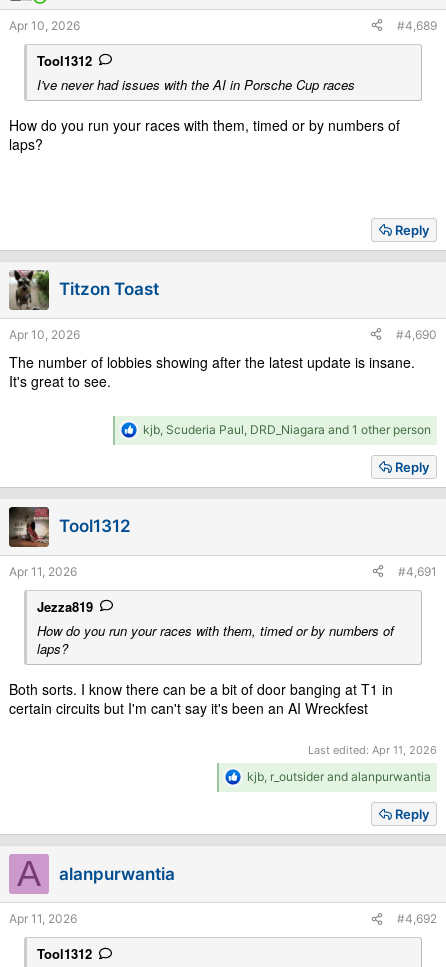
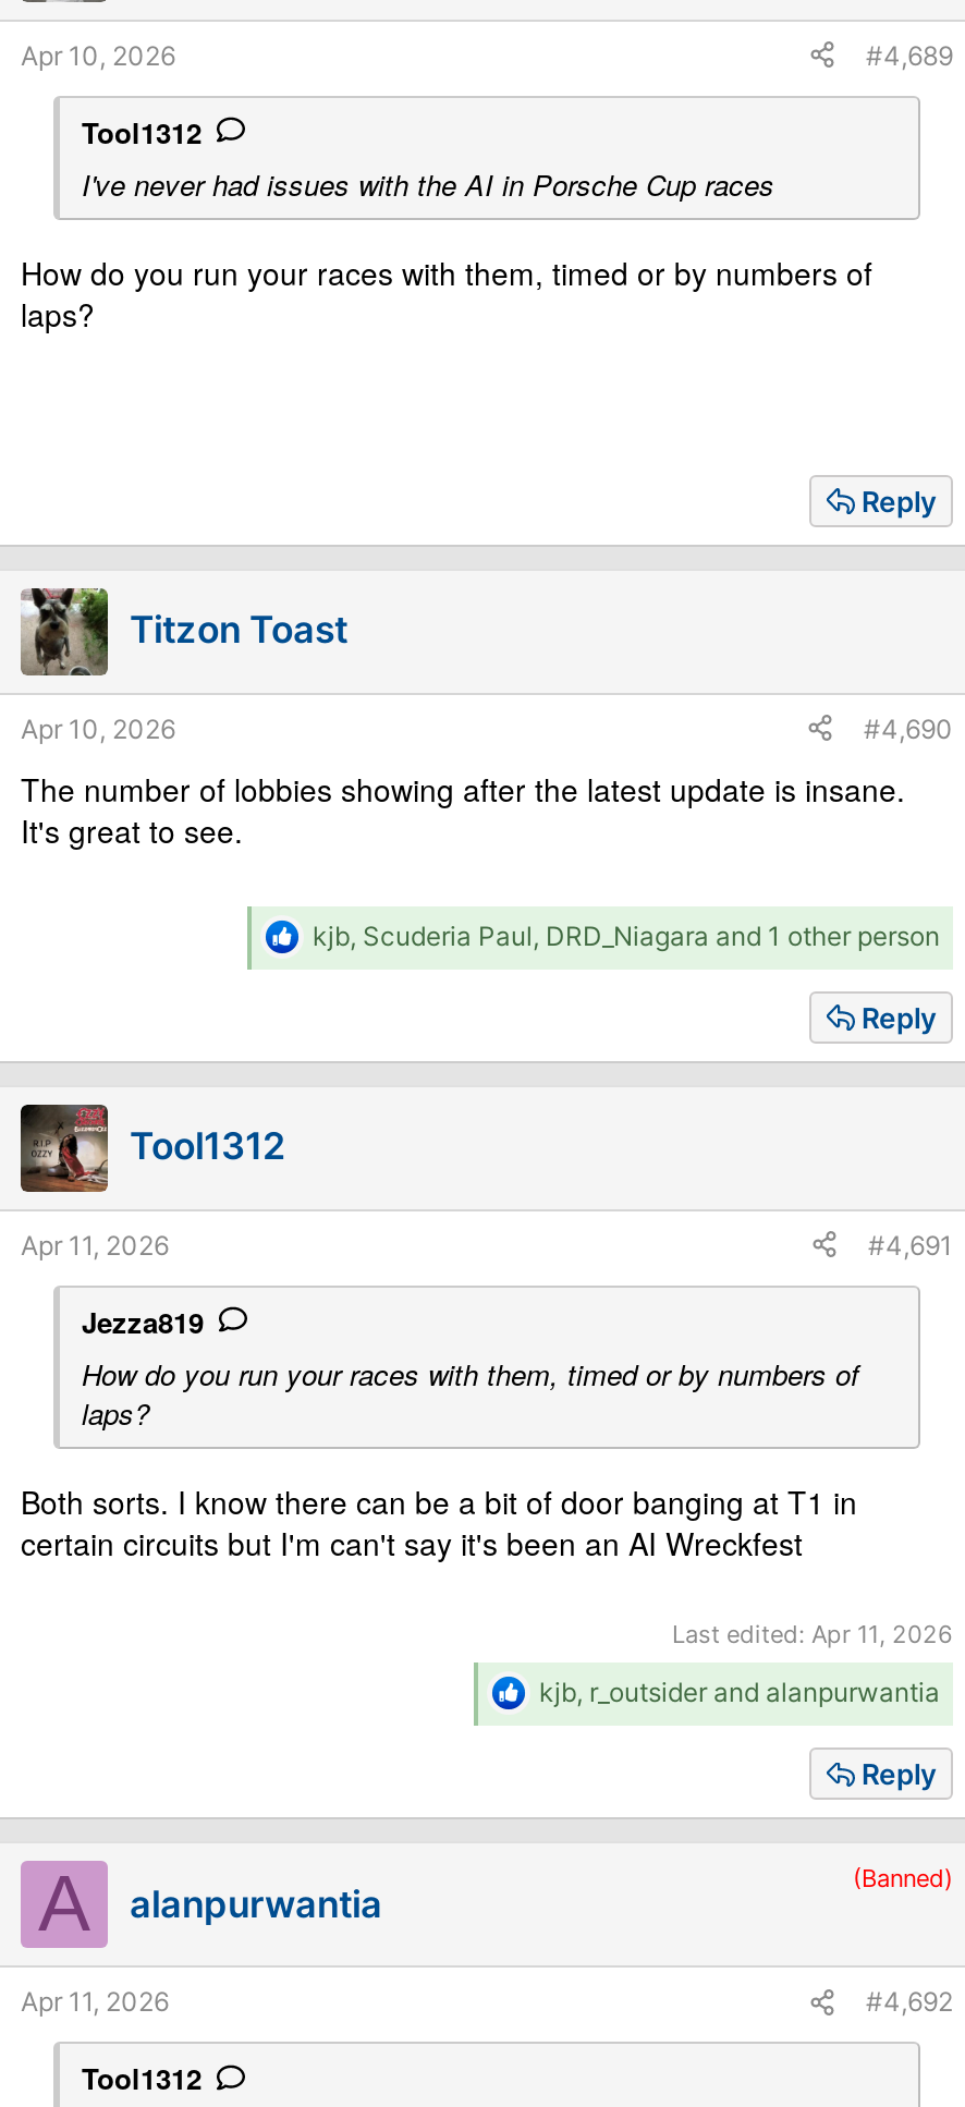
none -> [853,1863,953,1893] (Banned)

